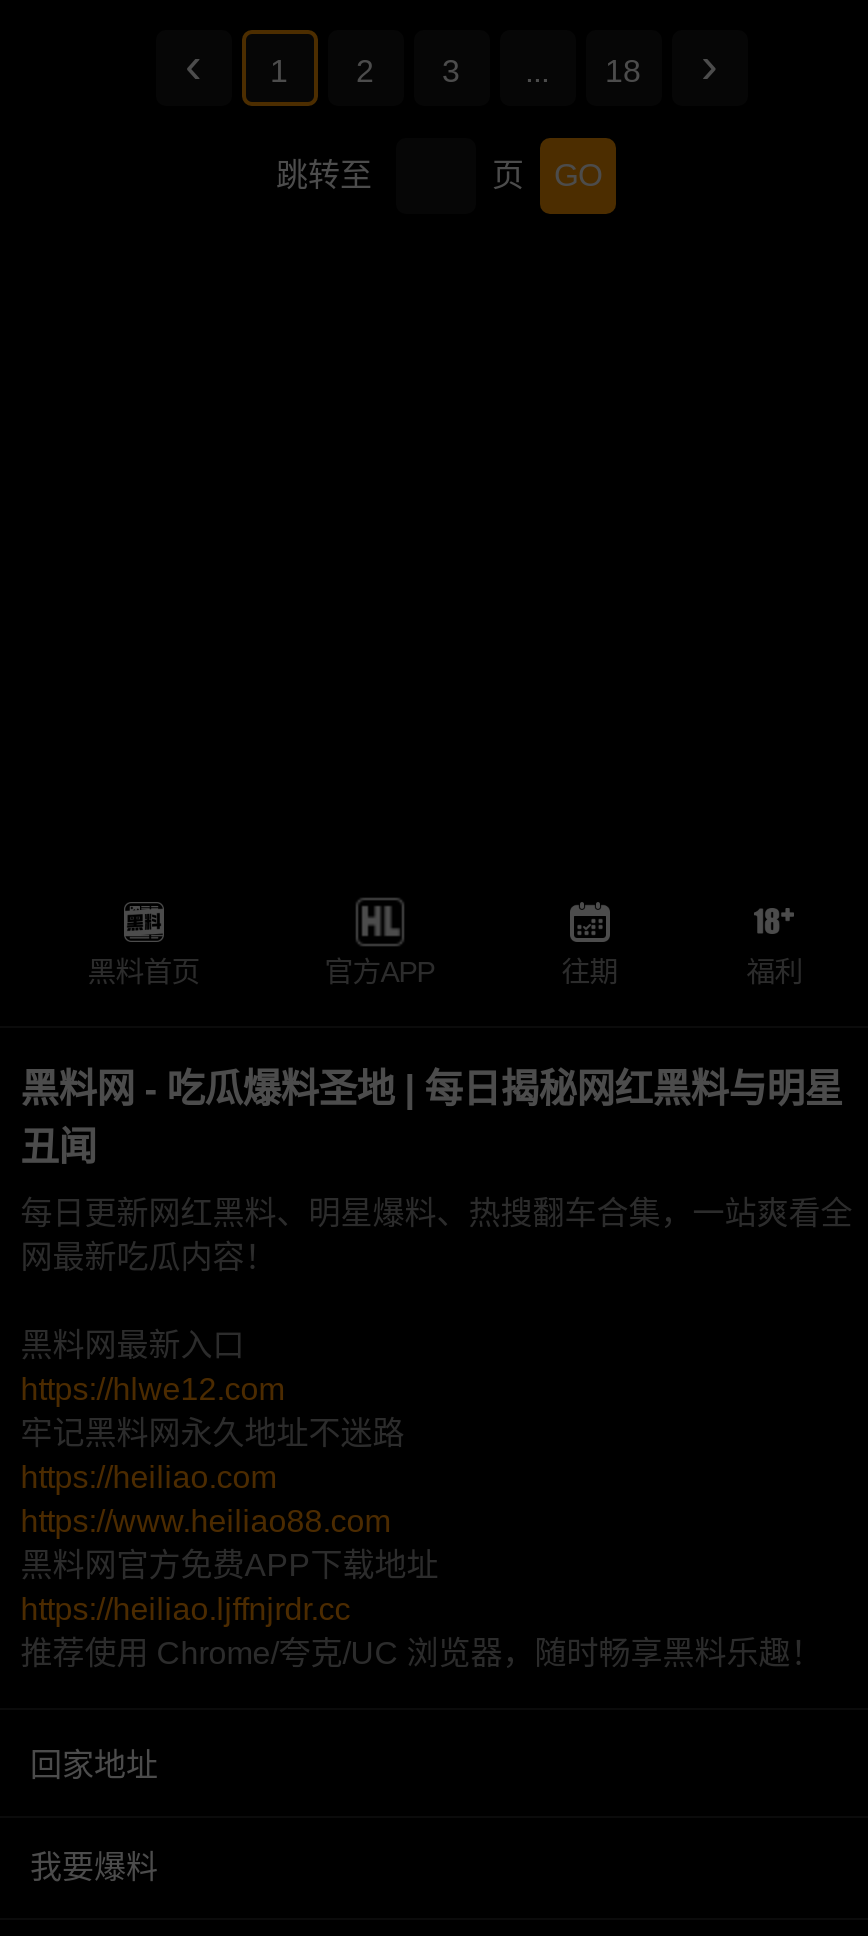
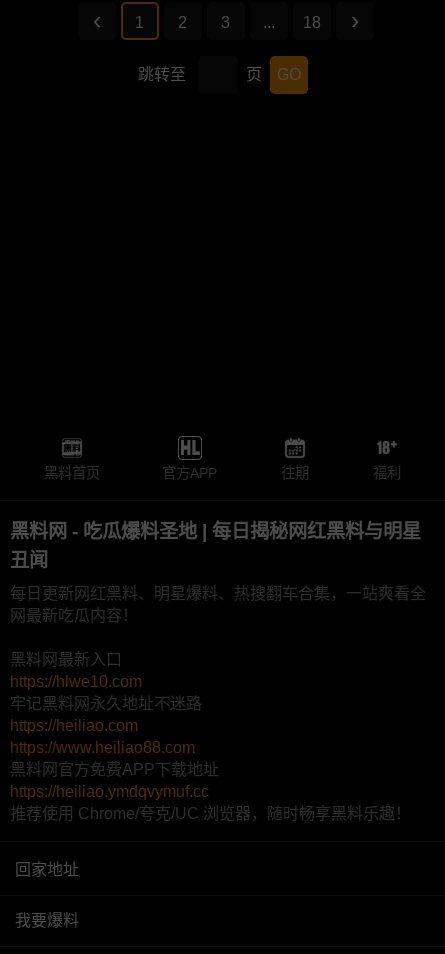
[20,1373,284,1407] https://hlwe12.com -> [10,673,142,690] https://hlwe10.com
[20,1593,350,1627] https://heiliao.ljffnjrdr.cc -> [10,783,209,800] https://heiliao.ymdqvymuf.cc

